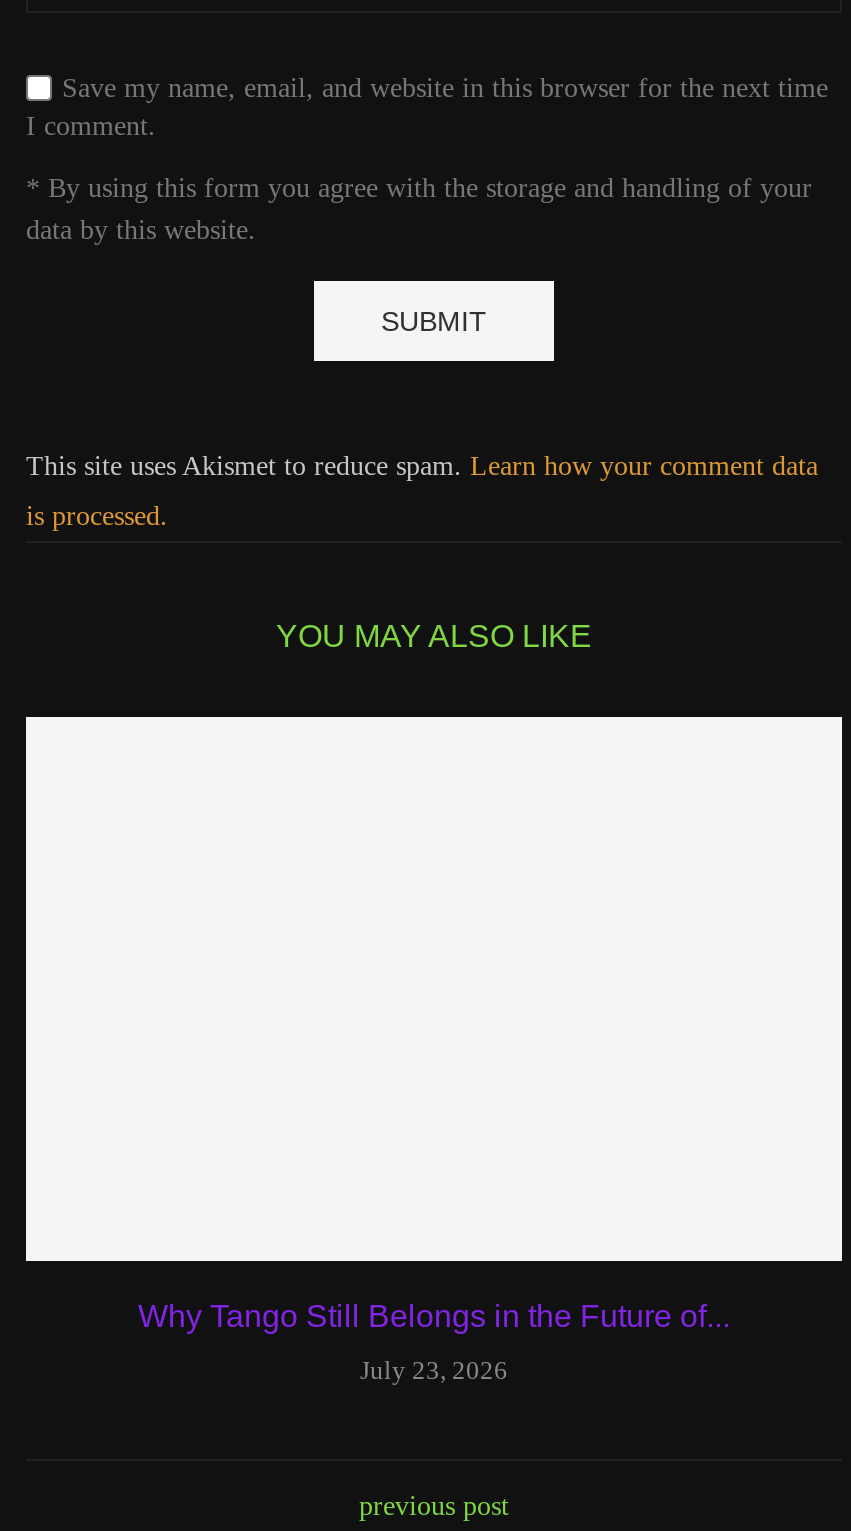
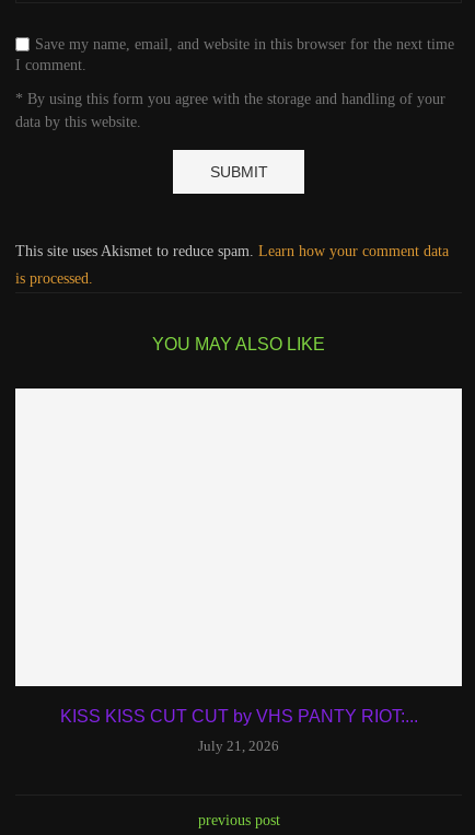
[138,1298,730,1332] Why Tango Still Belongs in the Future of... -> [60,707,418,725] KISS KISS CUT CUT by VHS PANTY RIOT:...
[360,1354,508,1384] July 23, 2026 -> [198,737,279,754] July 21, 2026

